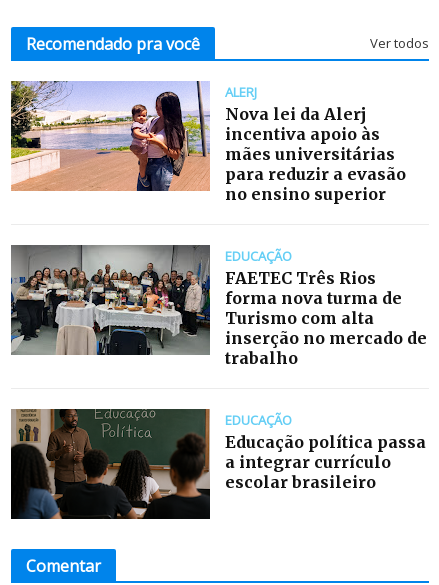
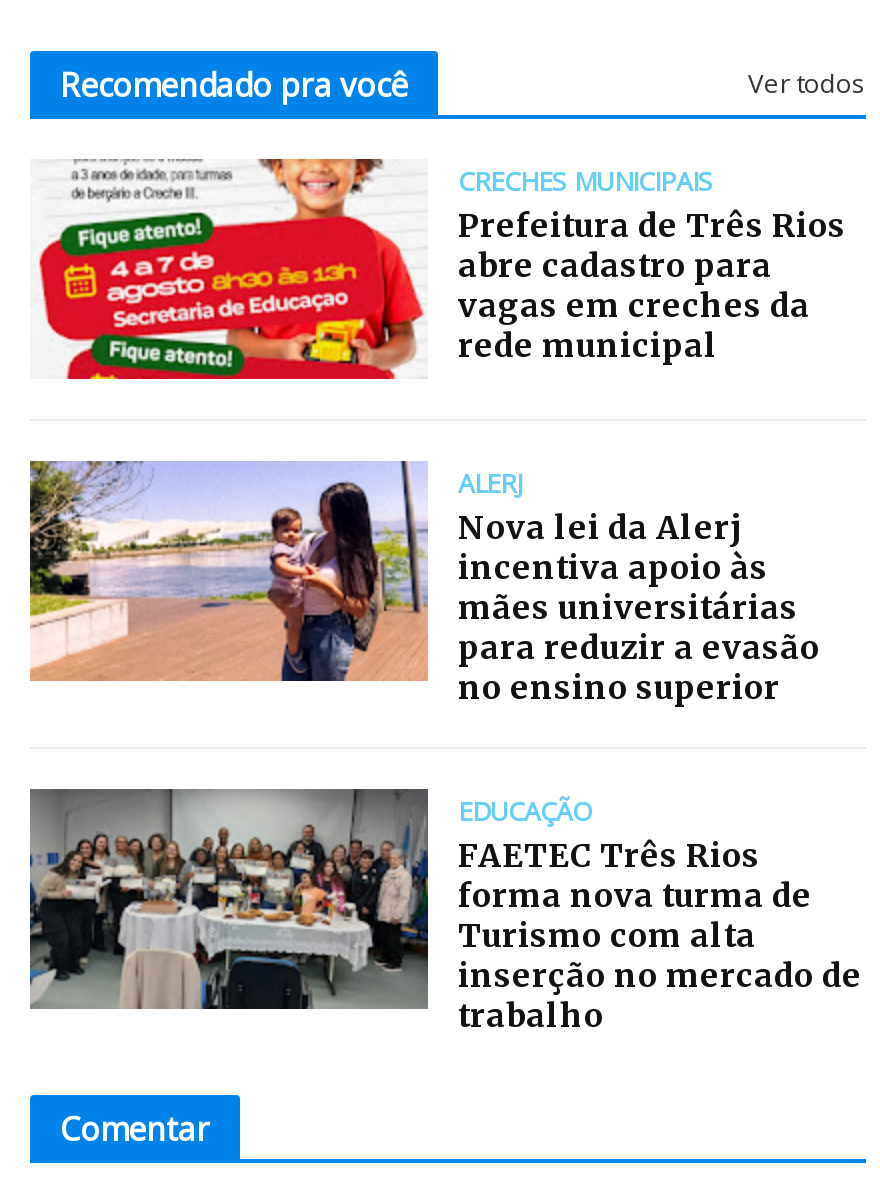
none -> [32,157,846,381] [image] | CRECHES MUNICIPAIS | Prefeitura de Três Rios | abre cadastro para | vagas em creches da | rede municipal
moved [9,79,427,368] -> [26,457,862,1034]: [image] | ALERJ | Nova lei da Alerj | ... | inserção no mercado de | trabalho
[10,398,426,520] [image] | EDUCAÇÃO | Educação política passa | a integrar currículo | escolar brasileiro -> none

